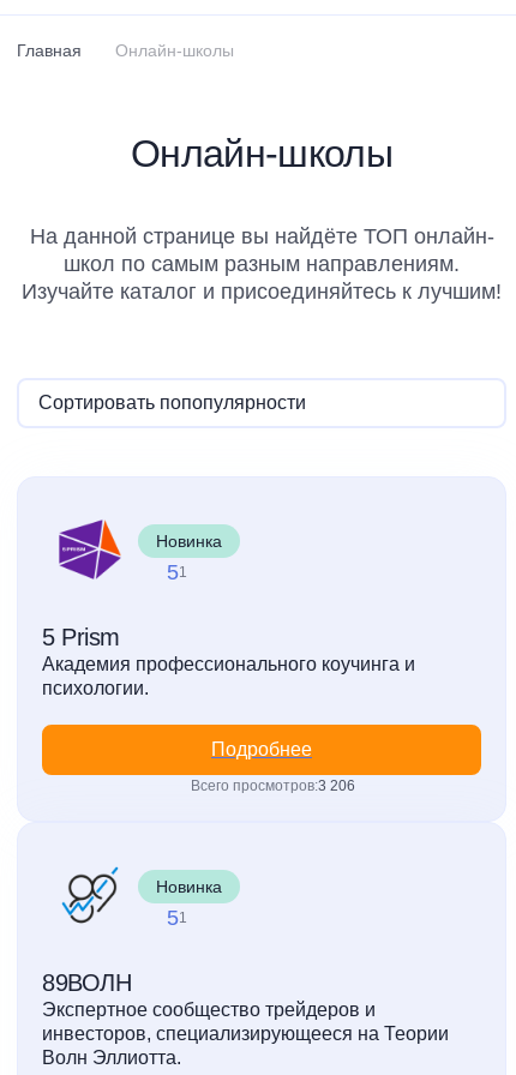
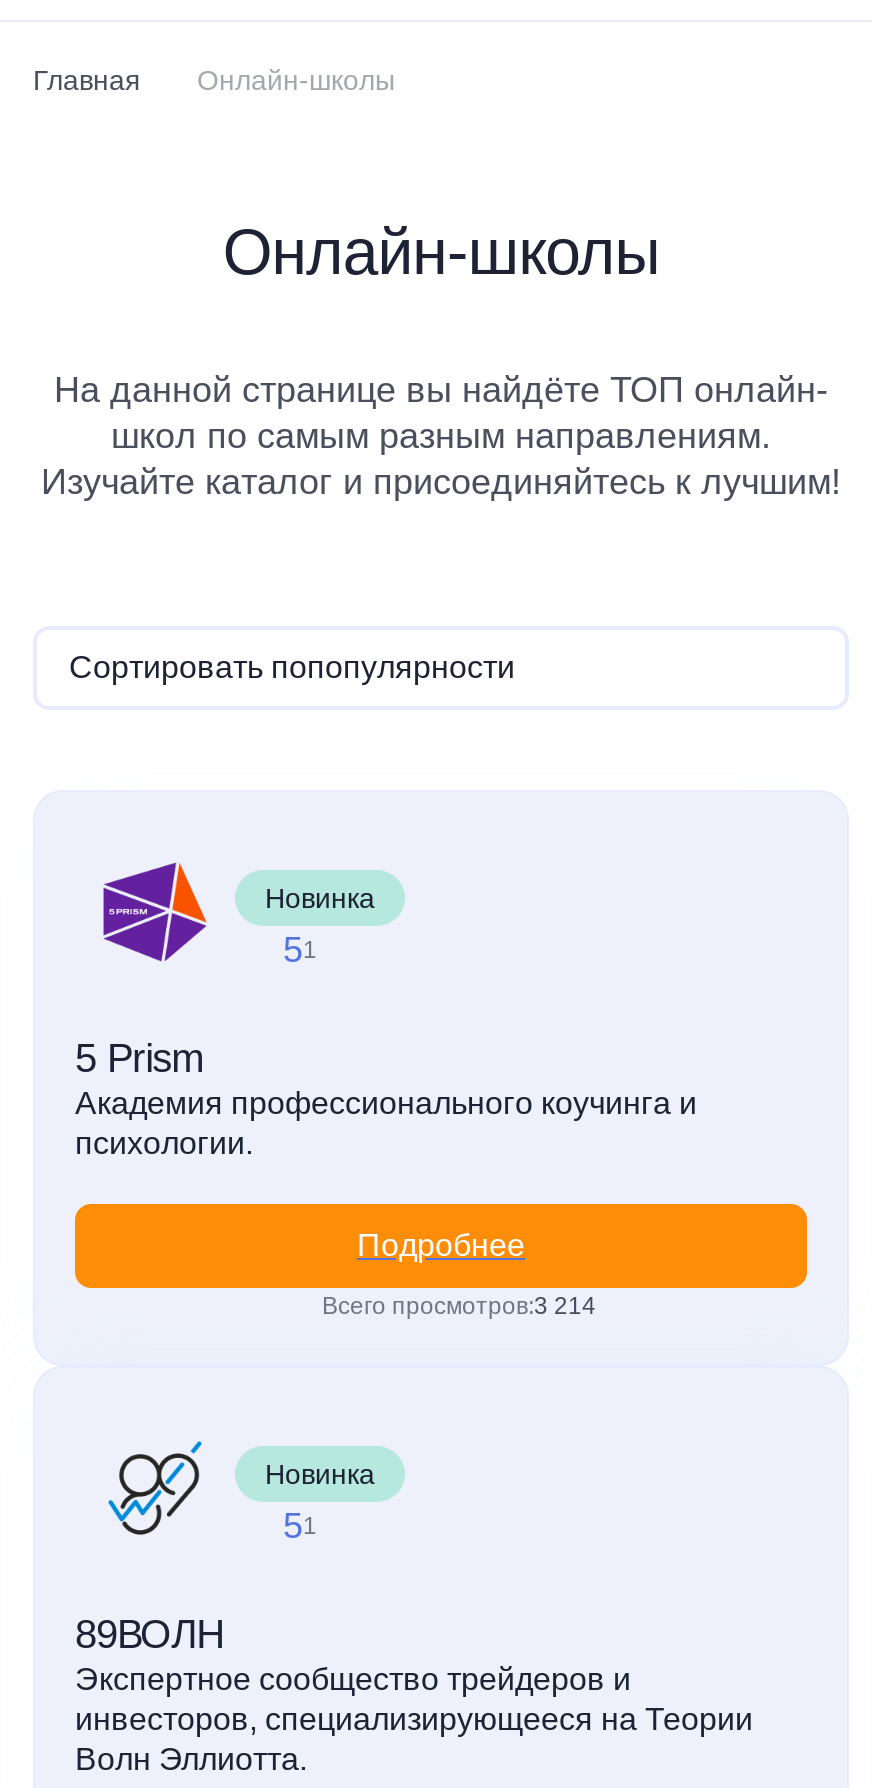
[190,777,355,794] Всего просмотров:3 206 -> [322,1292,596,1320] Всего просмотров:3 214

